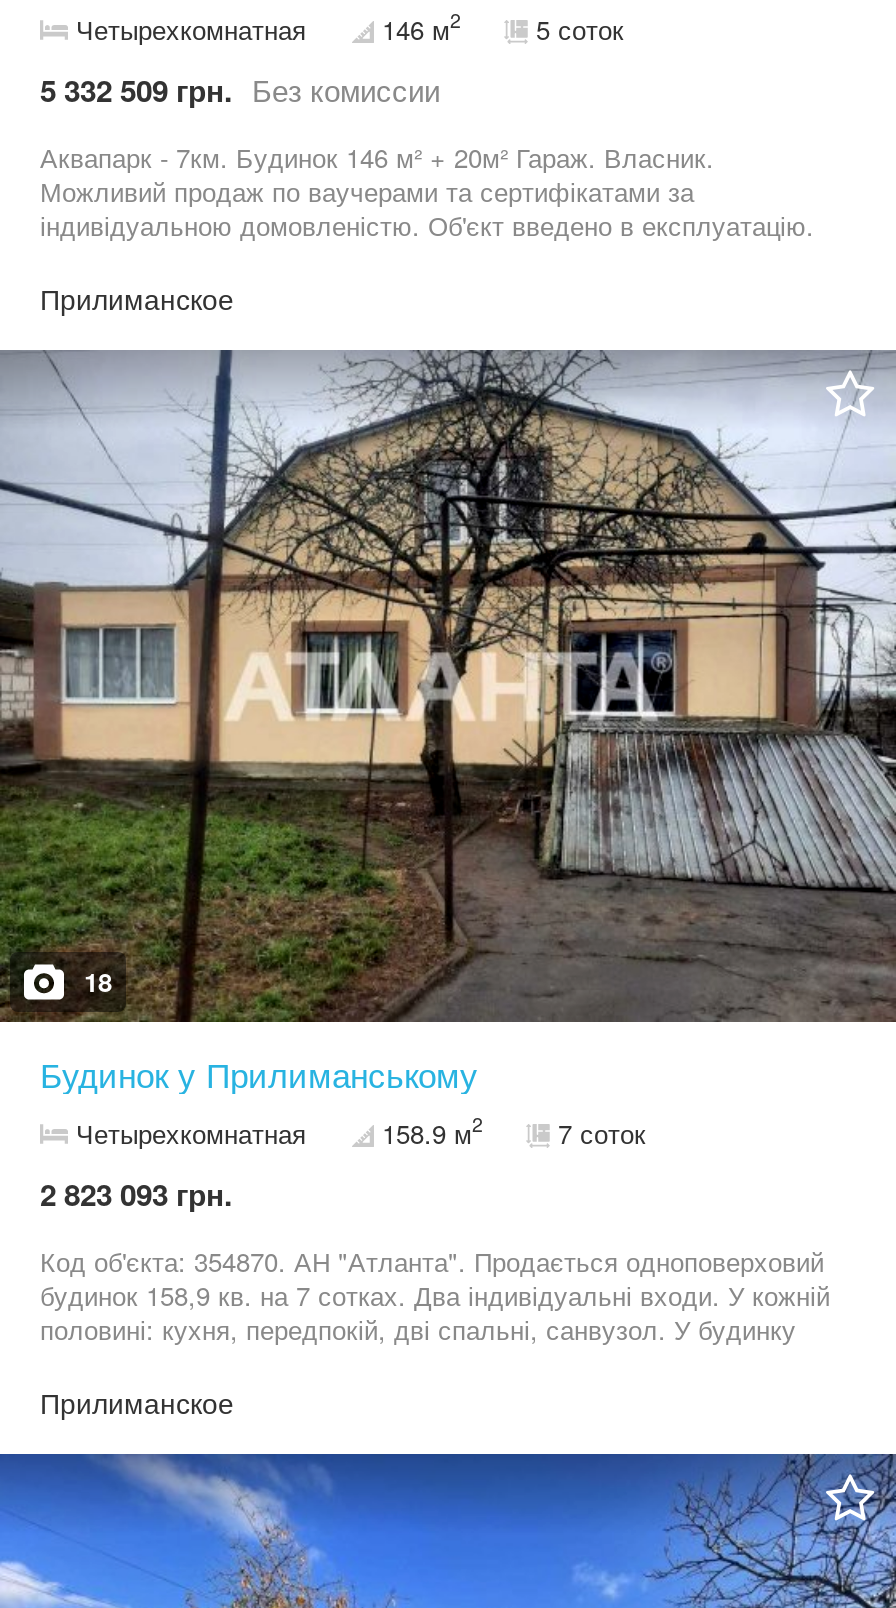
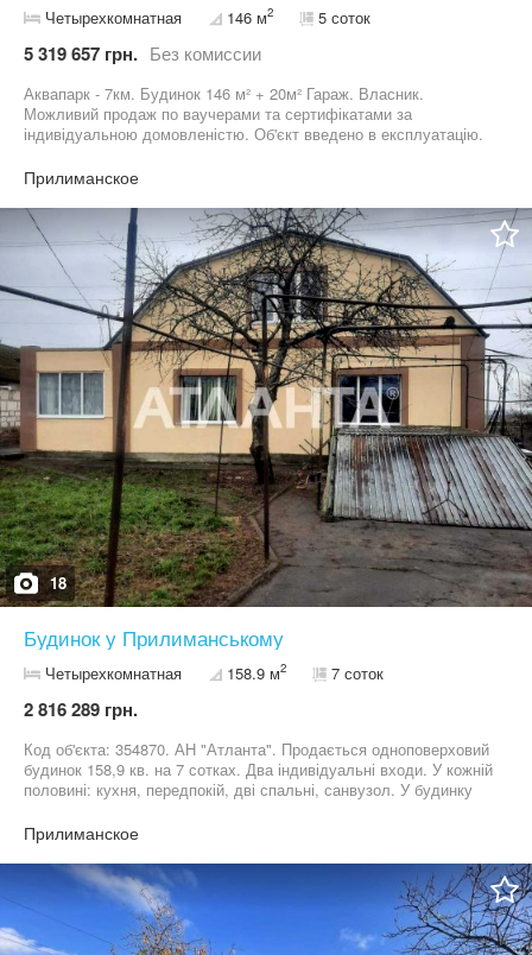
[40,68,440,112] 5 332 509 грн. Без комиссии -> [24,40,261,67] 5 319 657 грн. Без комиссии
[40,1172,232,1216] 2 823 093 грн. -> [24,696,138,722] 2 816 289 грн.

